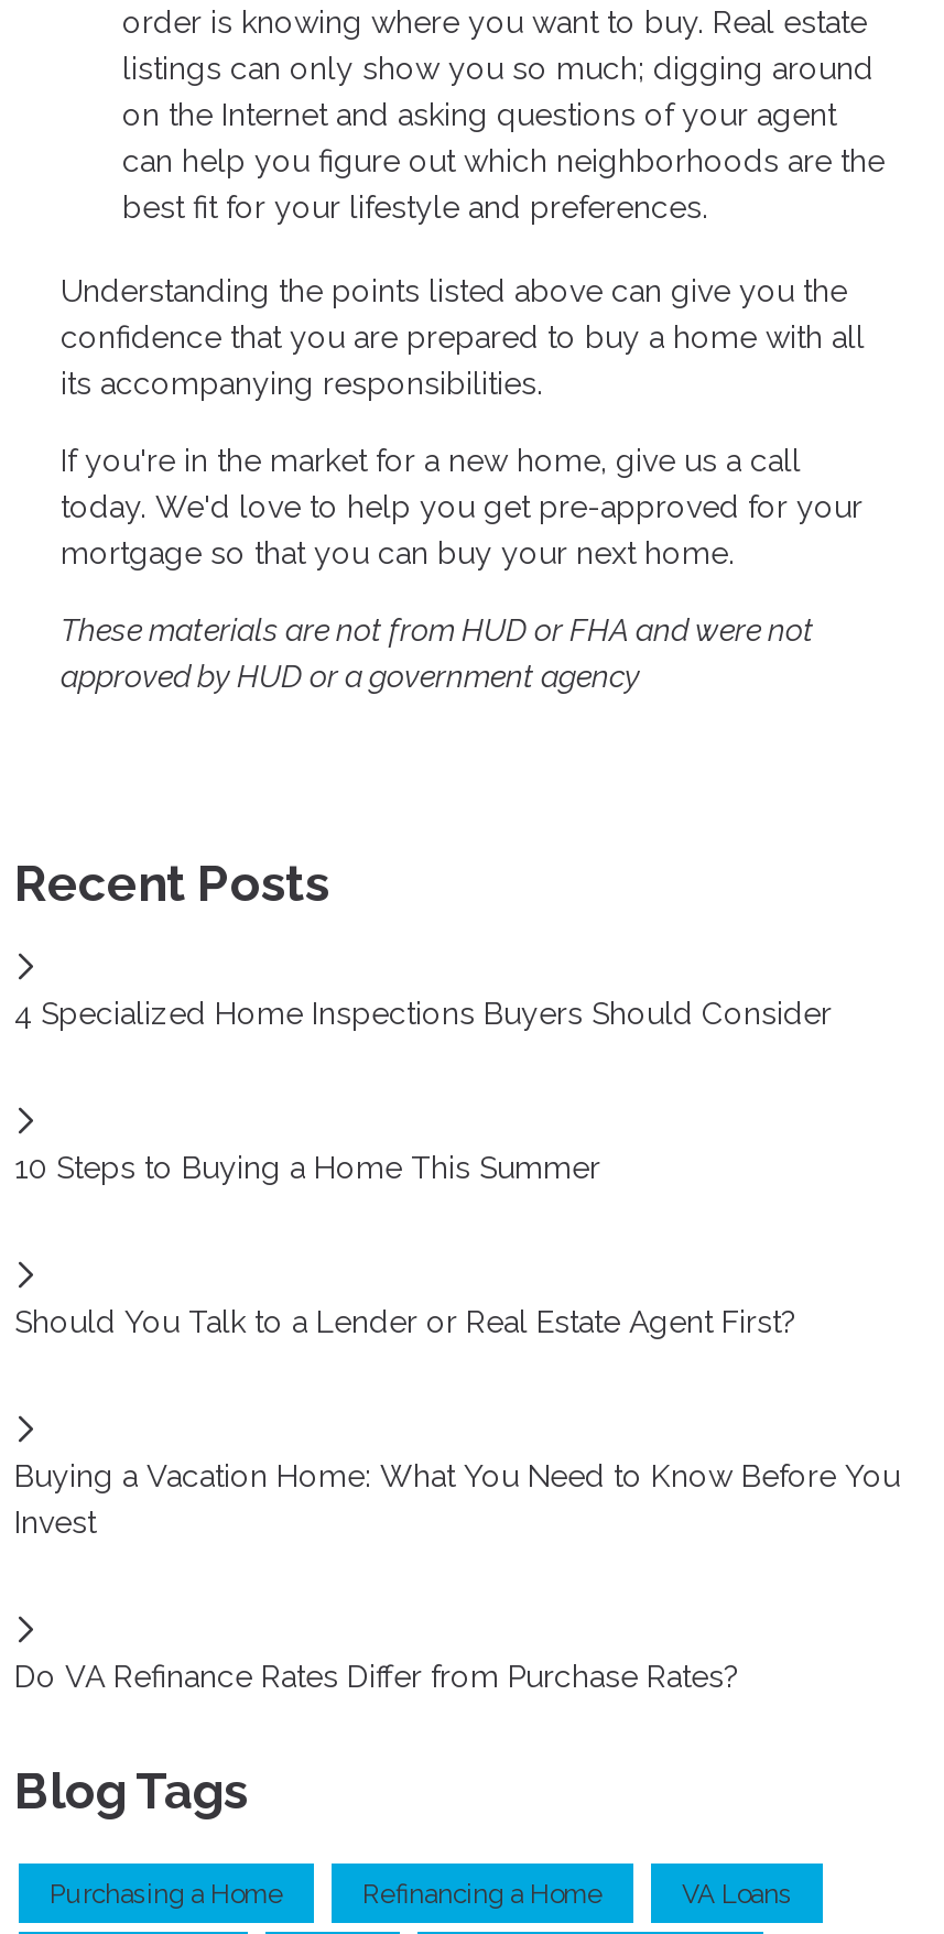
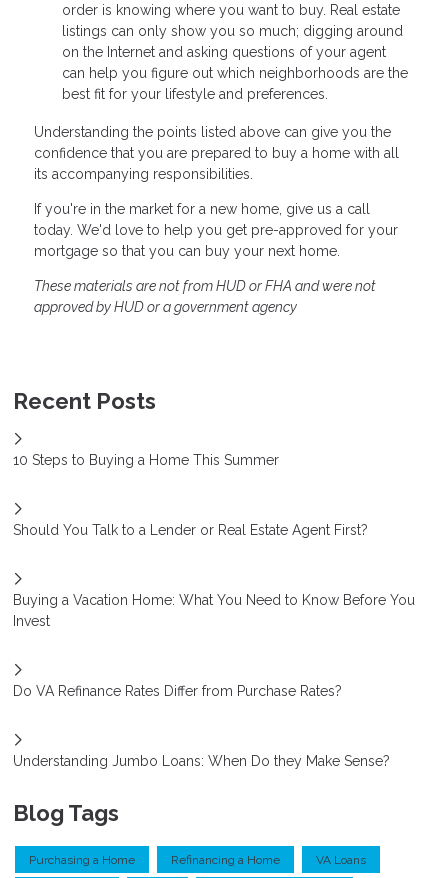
[14,996,832,1031] 4 Specialized Home Inspections Buyers Should Consider -> none
moved [14,1150,900,1694] -> [13,452,415,699]: 10 Steps to Buying a Home This Summer | Should You Talk to a Lender or Real Estate Agent First? | Buying a Vacation Home: What You Need to Know Before You | Invest | Do VA Refinance Rates Differ from Purchase Rates?
none -> [13,753,390,769] Understanding Jumbo Loans: When Do they Make Sense?

